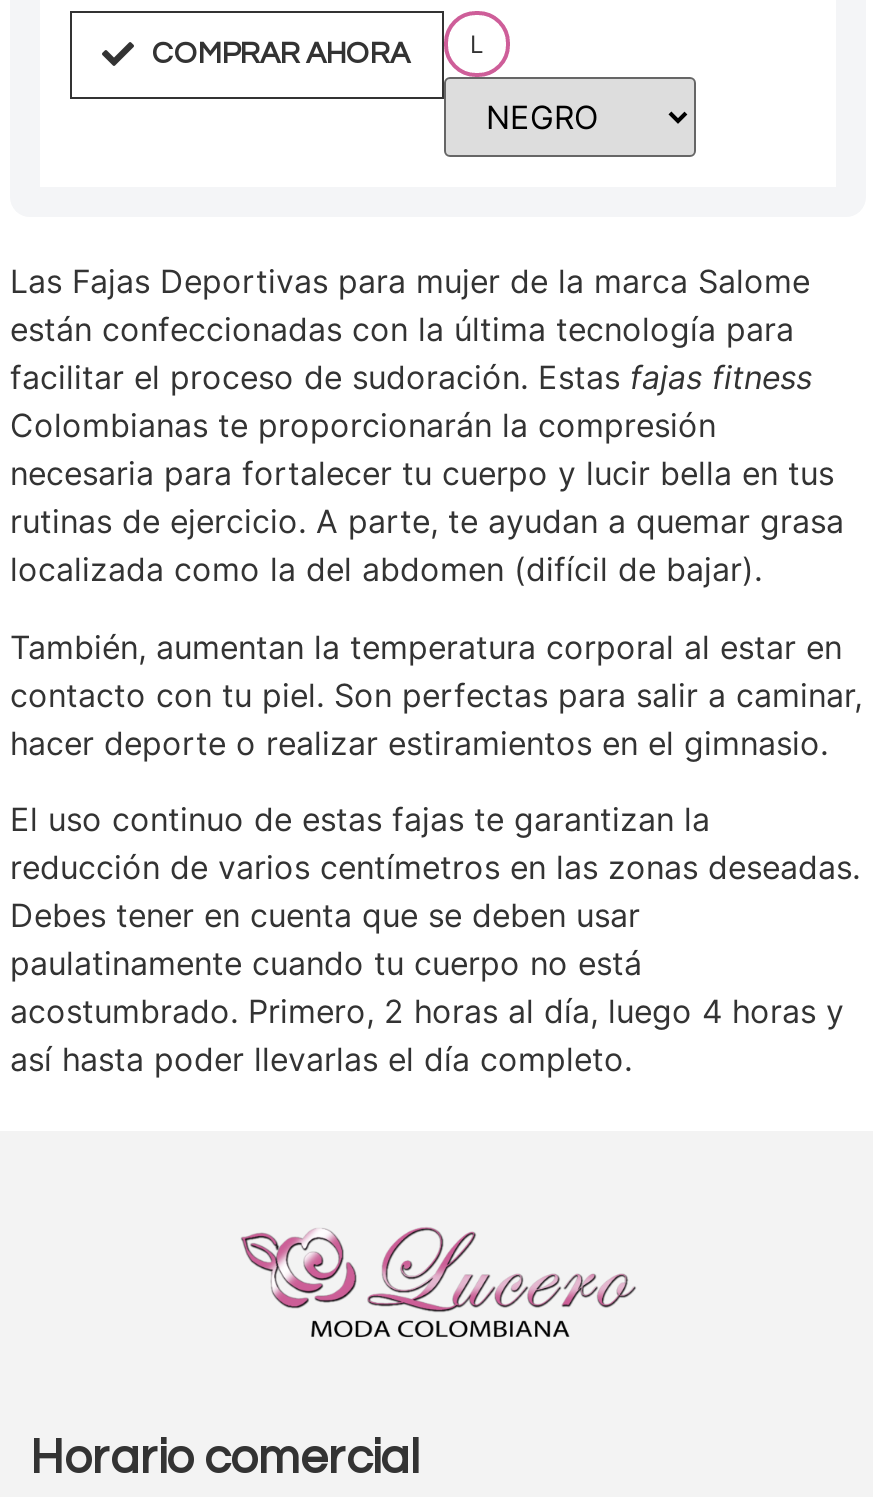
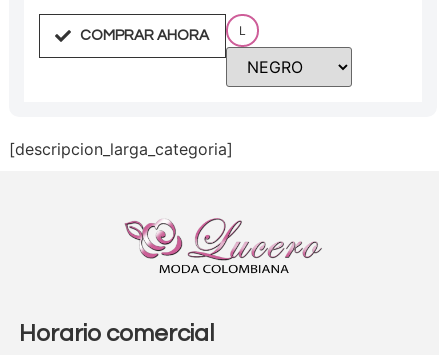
[10,261,862,1079] Las Fajas Deportivas para mujer de la marca Salome | están confeccionadas con la última tecnología para | facilitar el proceso de sudoración. Estas fajas fitness | Colombianas te proporcionarán la compresión | necesaria para fortalecer tu cuerpo y lucir bella en tus | rutinas de ejercicio. A parte, te ayudan a quemar grasa | localizada como la del abdomen (difícil de bajar). | También, aumentan la temperatura corporal al estar en | contacto con tu piel. Son perfectas para salir a caminar, | hacer deporte o realizar estiramientos en el gimnasio. | El uso continuo de estas fajas te garantizan la | reducción de varios centímetros en las zonas deseadas. | Debes tener en cuenta que se deben usar | paulatinamente cuando tu cuerpo no está | acostumbrado. Primero, 2 horas al día, luego 4 horas y | así hasta poder llevarlas el día completo. -> [9,139,233,159] [descripcion_larga_categoria]

